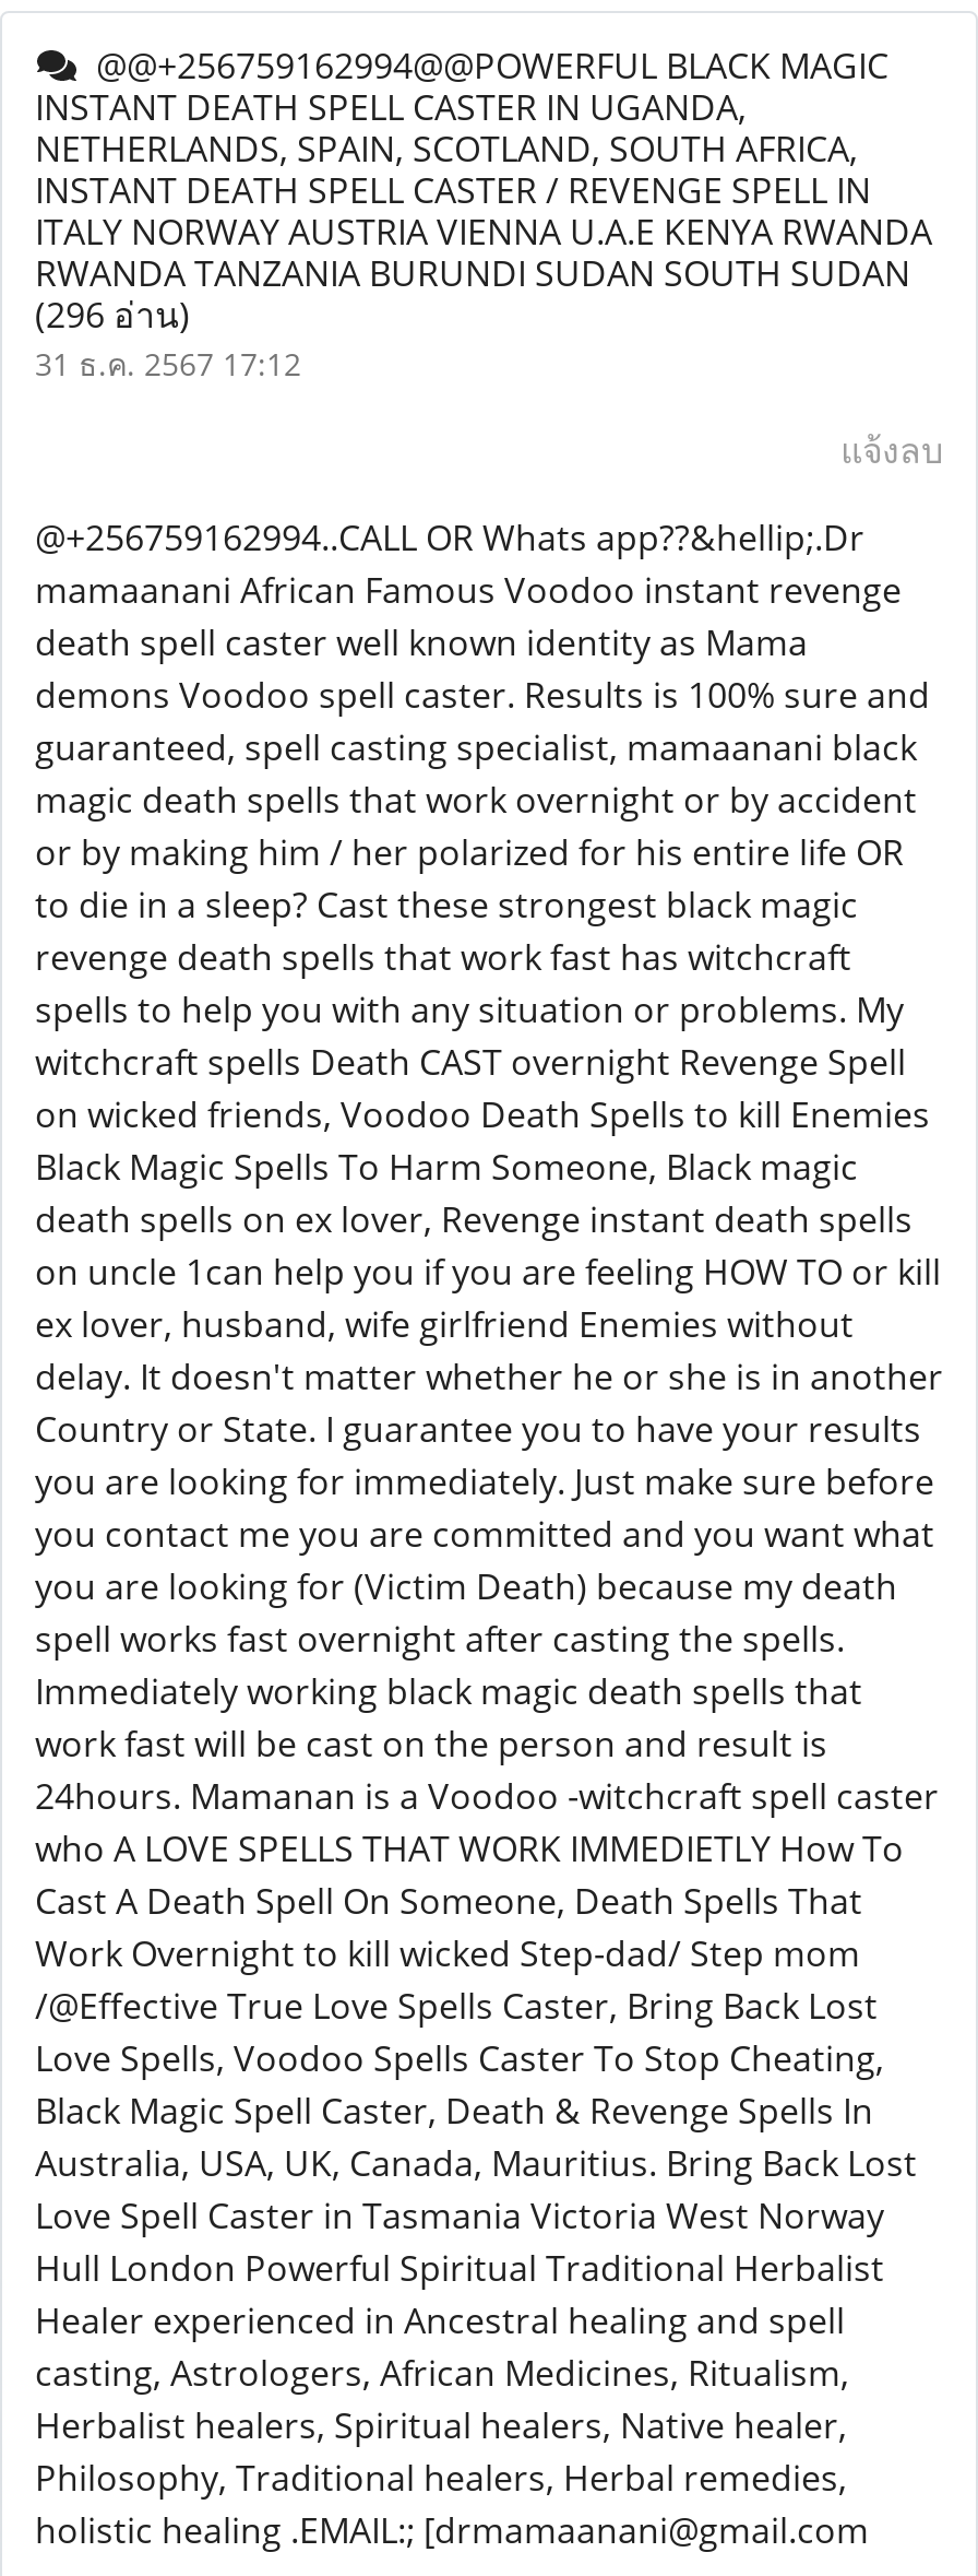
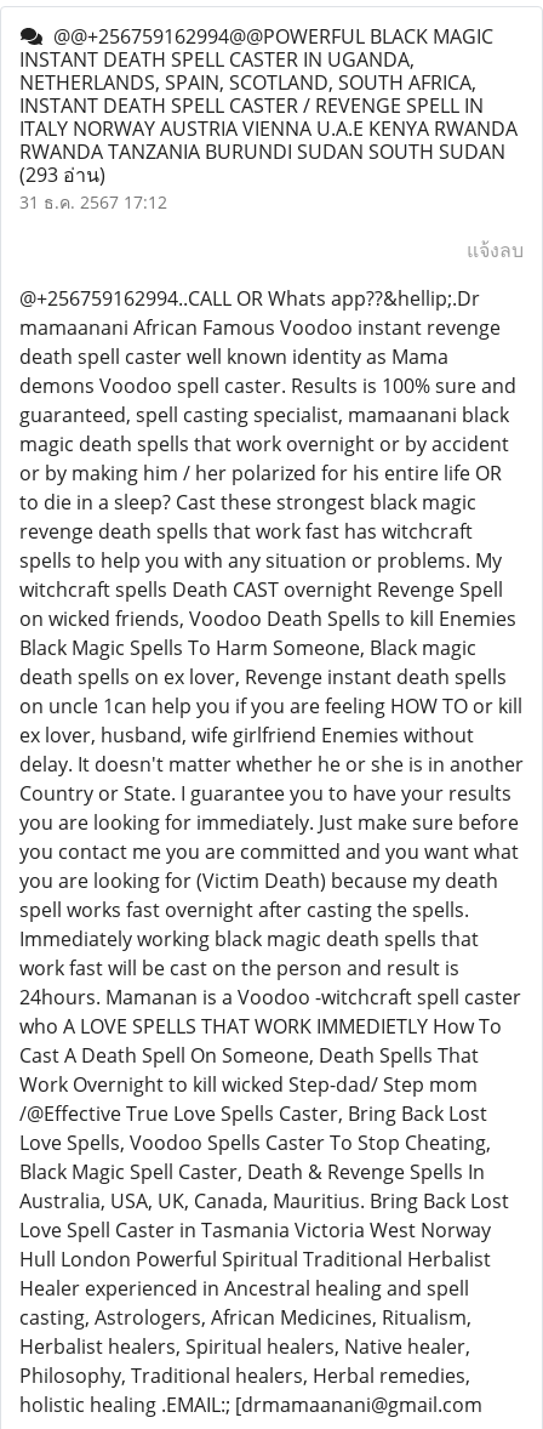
[35,291,190,339] (296 อ่าน) -> [19,161,105,188] (293 อ่าน)

